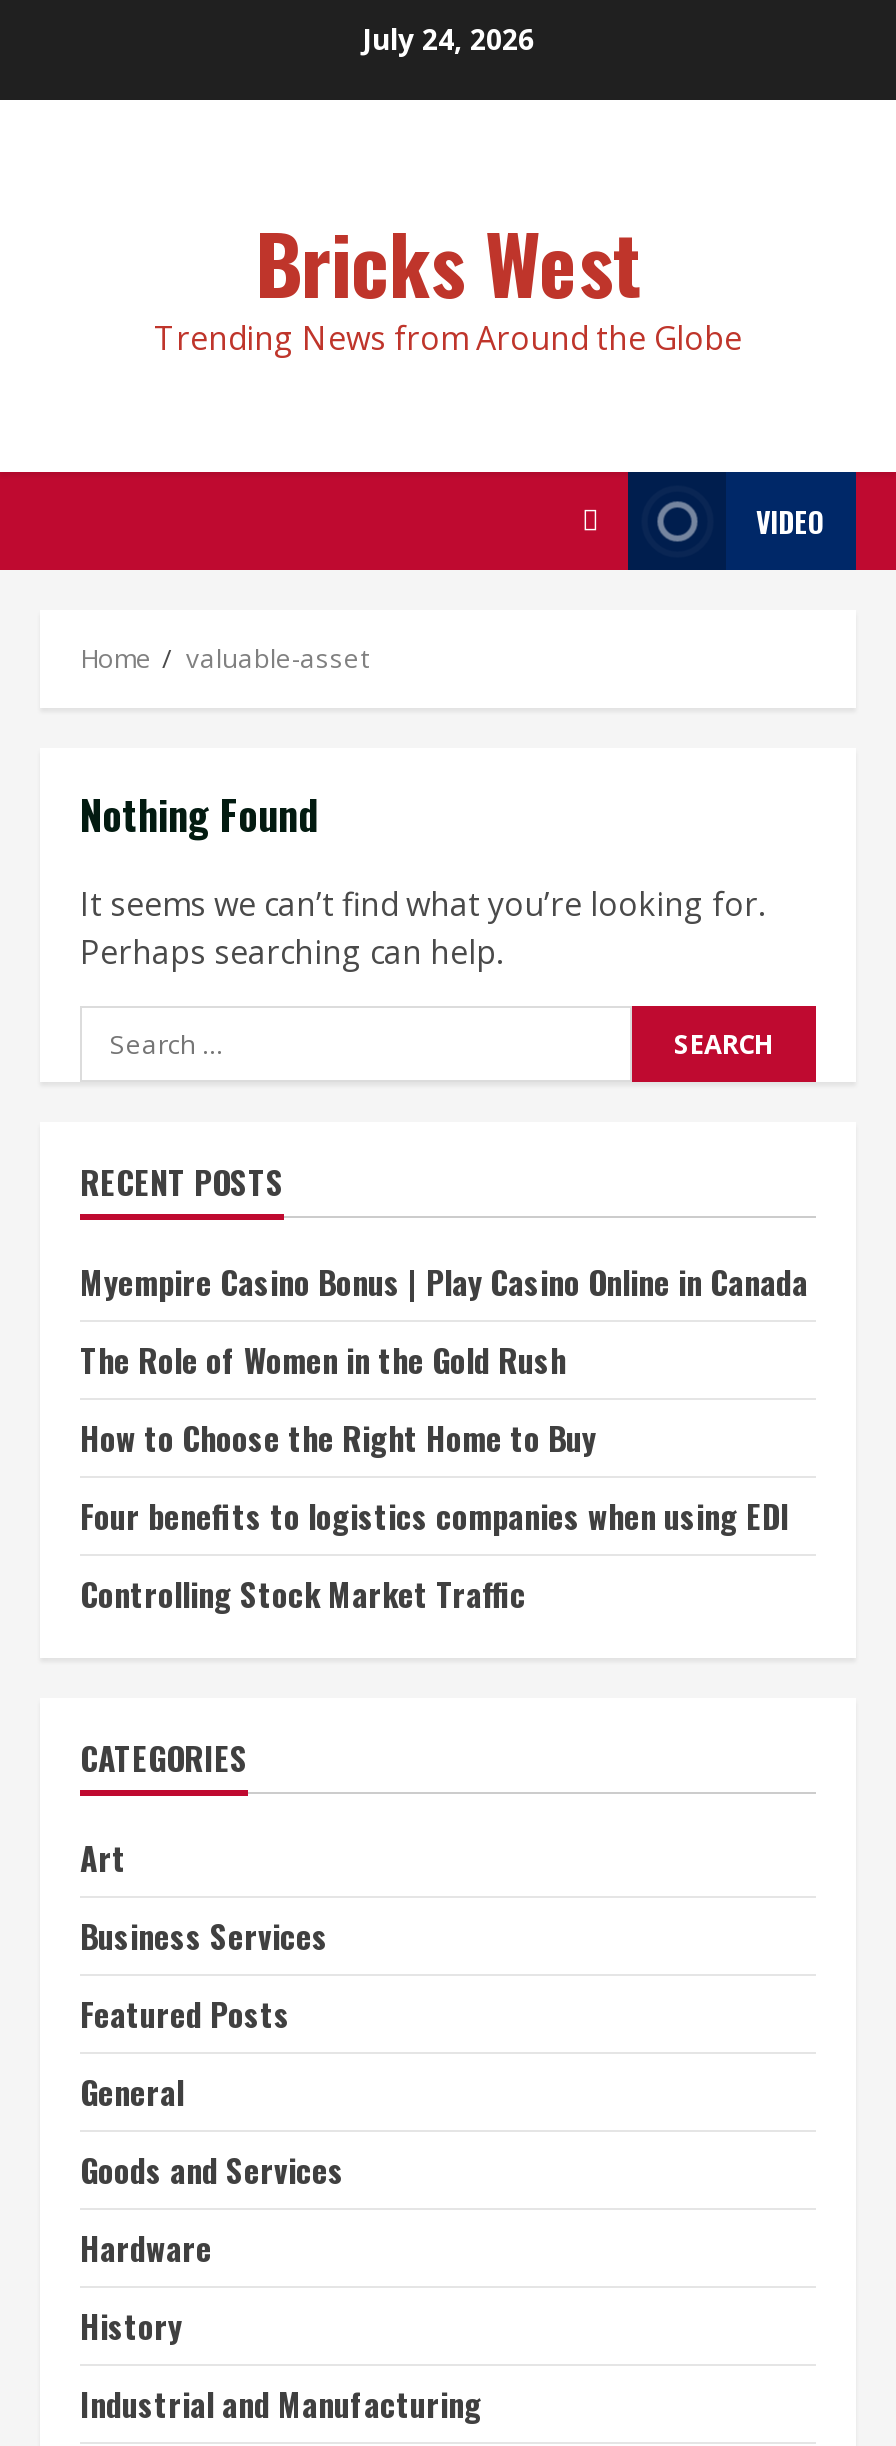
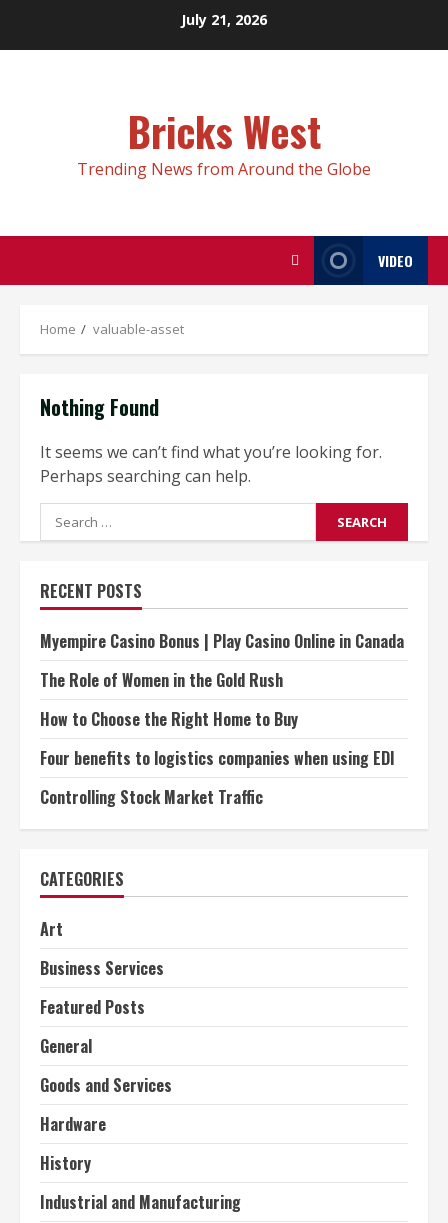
[362,20,534,58] July 24, 2026 -> [181,10,267,29] July 21, 2026

